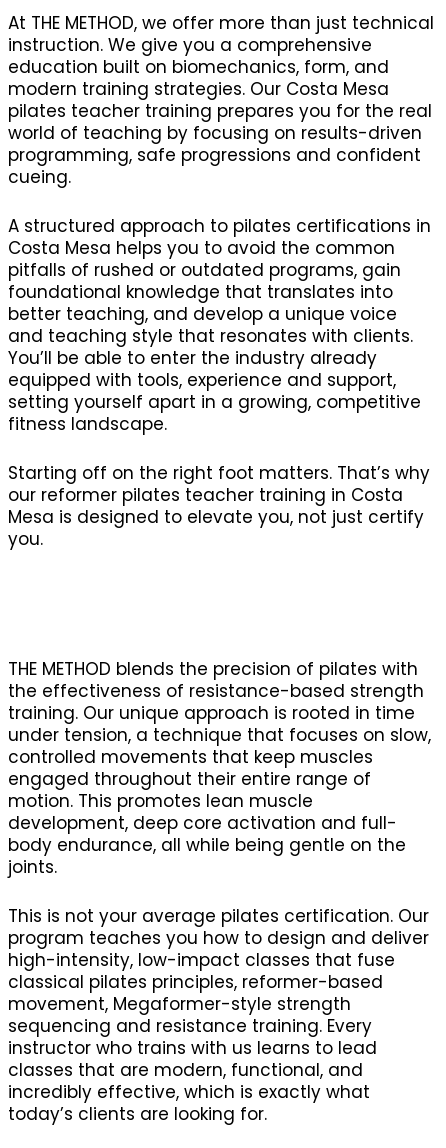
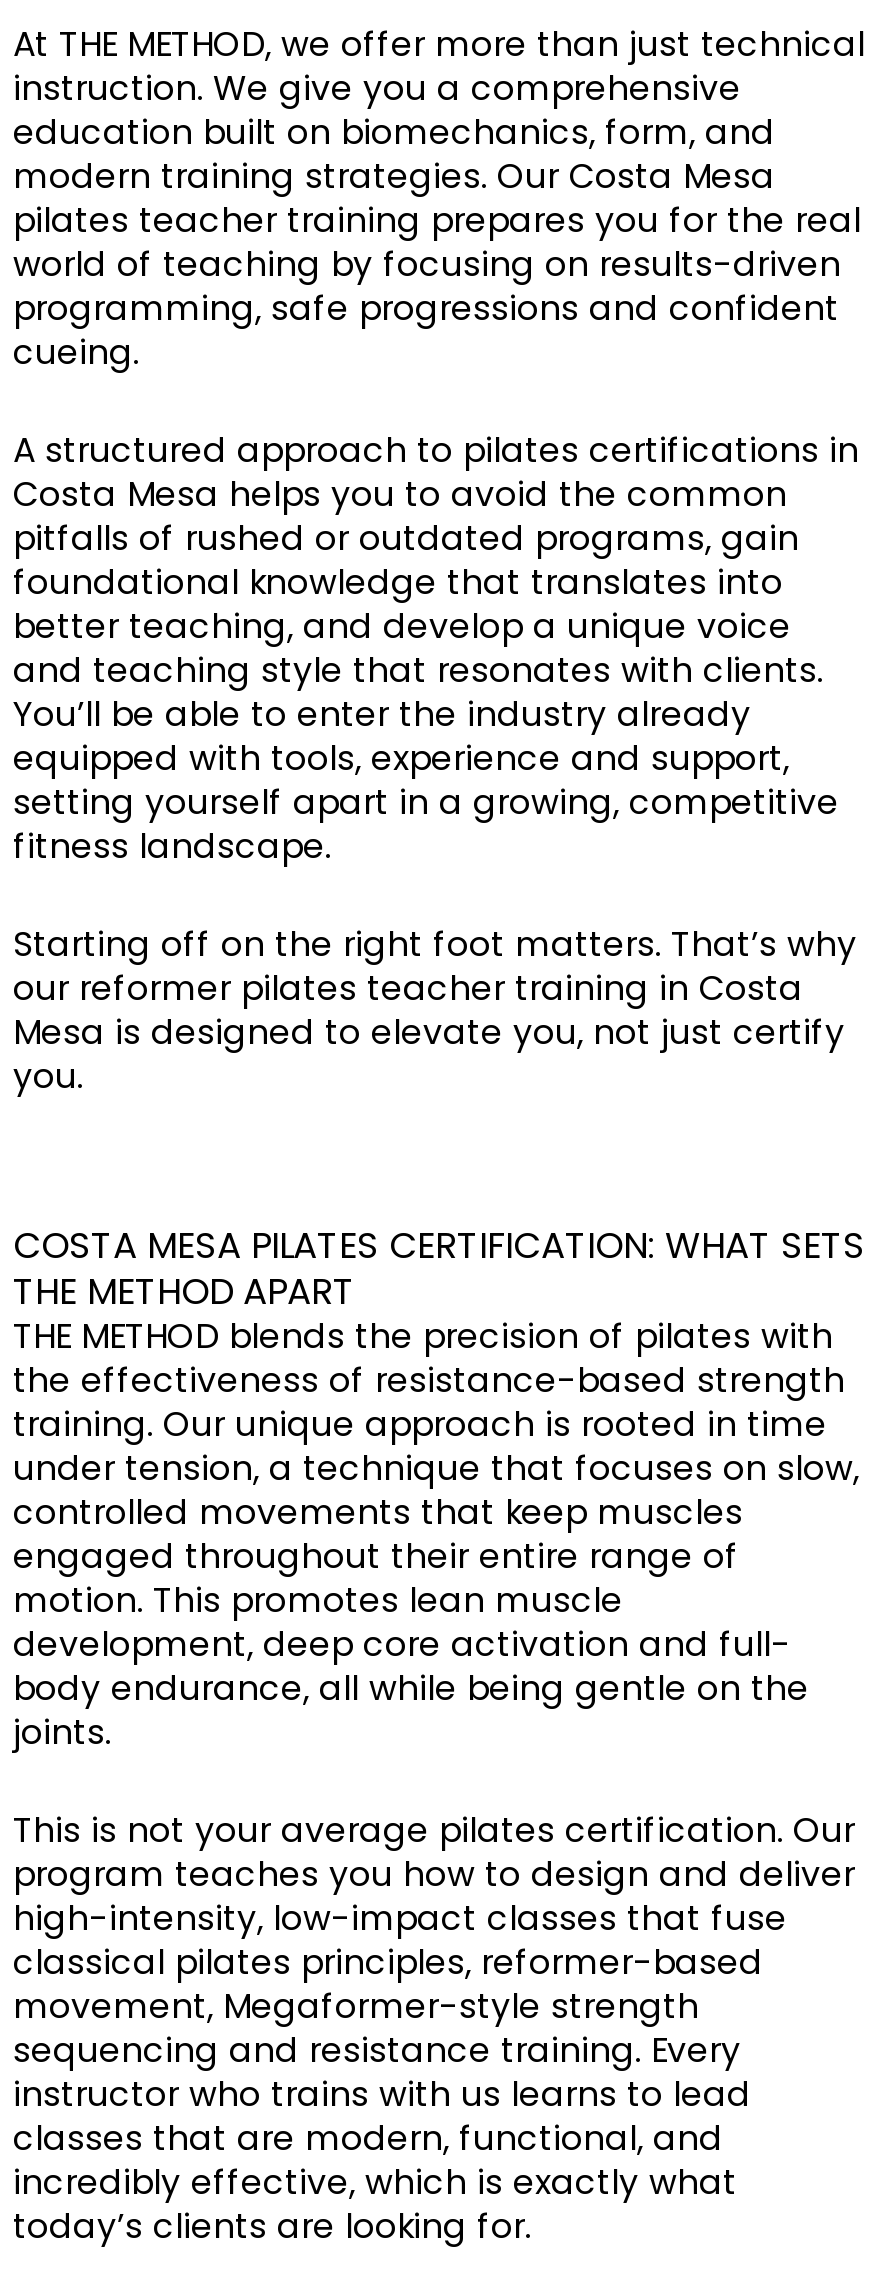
none -> [13,1220,865,1316] COSTA MESA PILATES CERTIFICATION: WHAT SETS | THE METHOD APART

